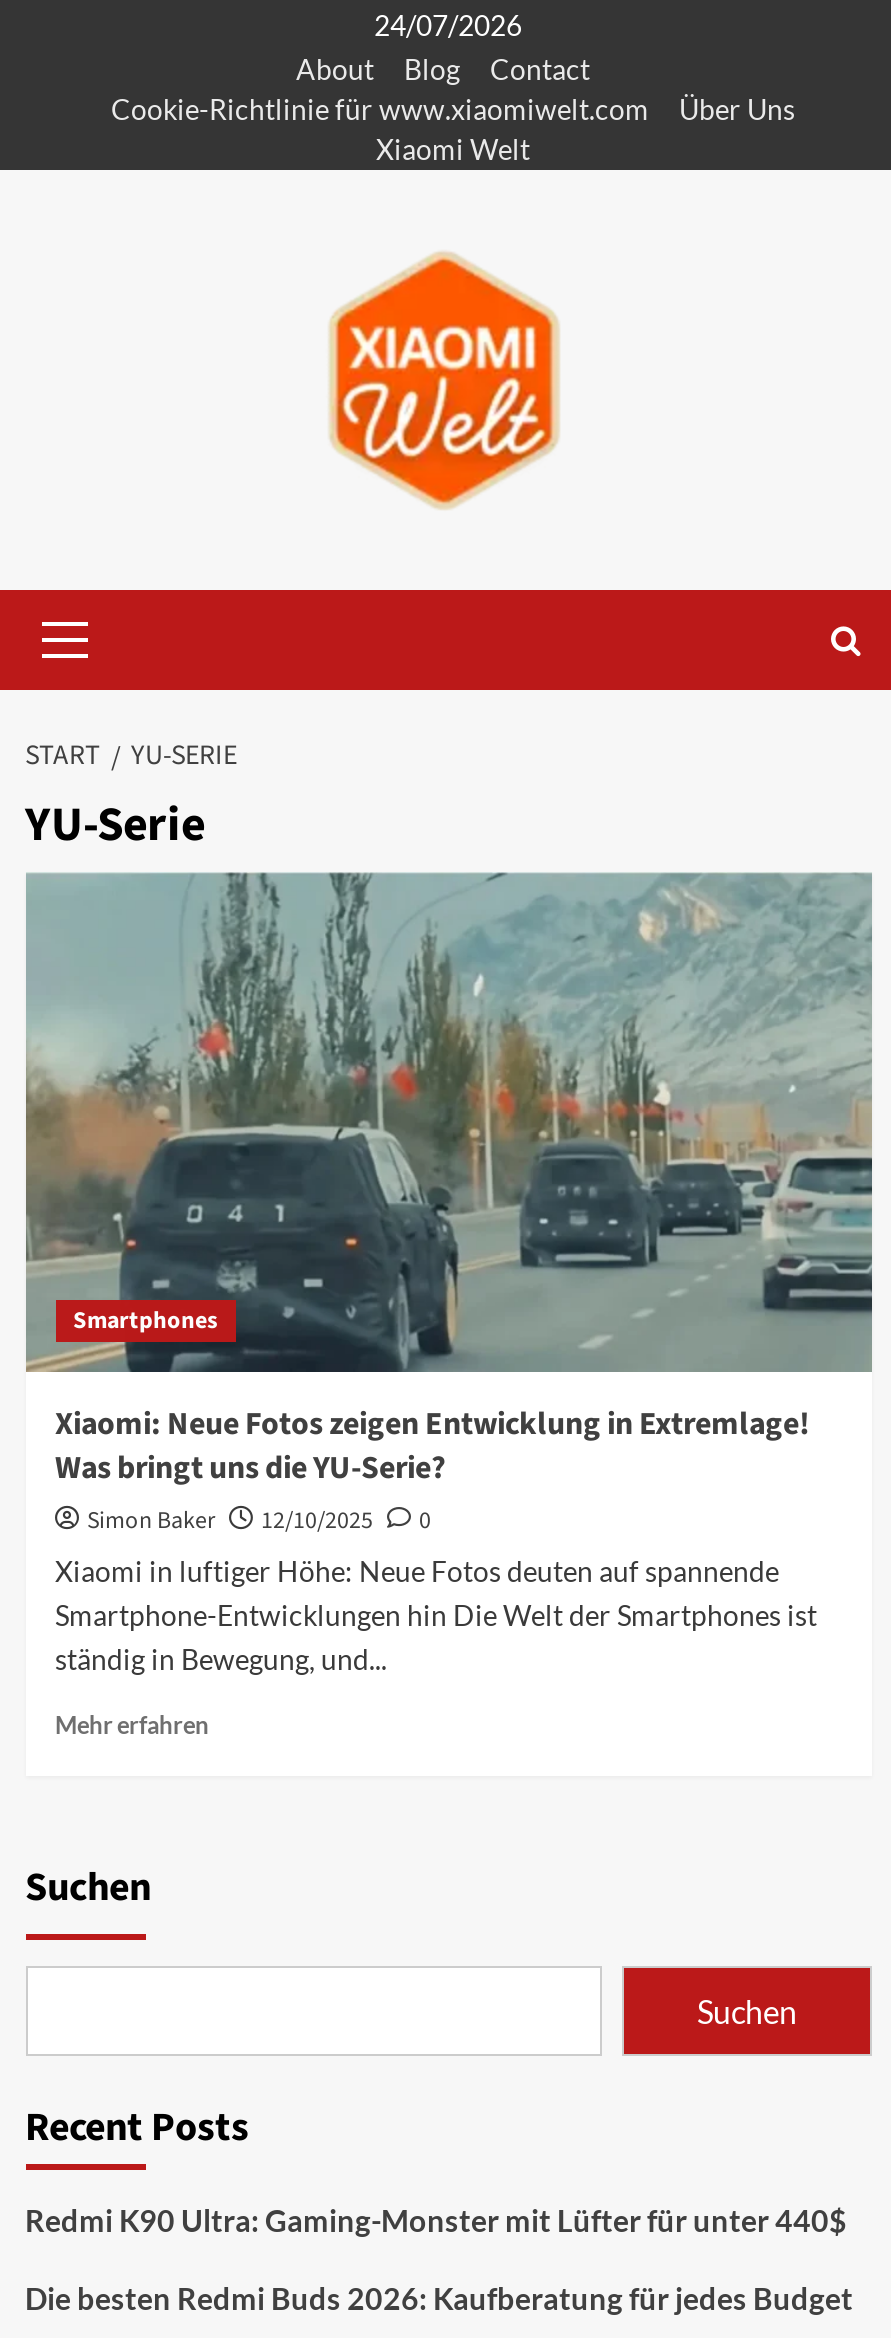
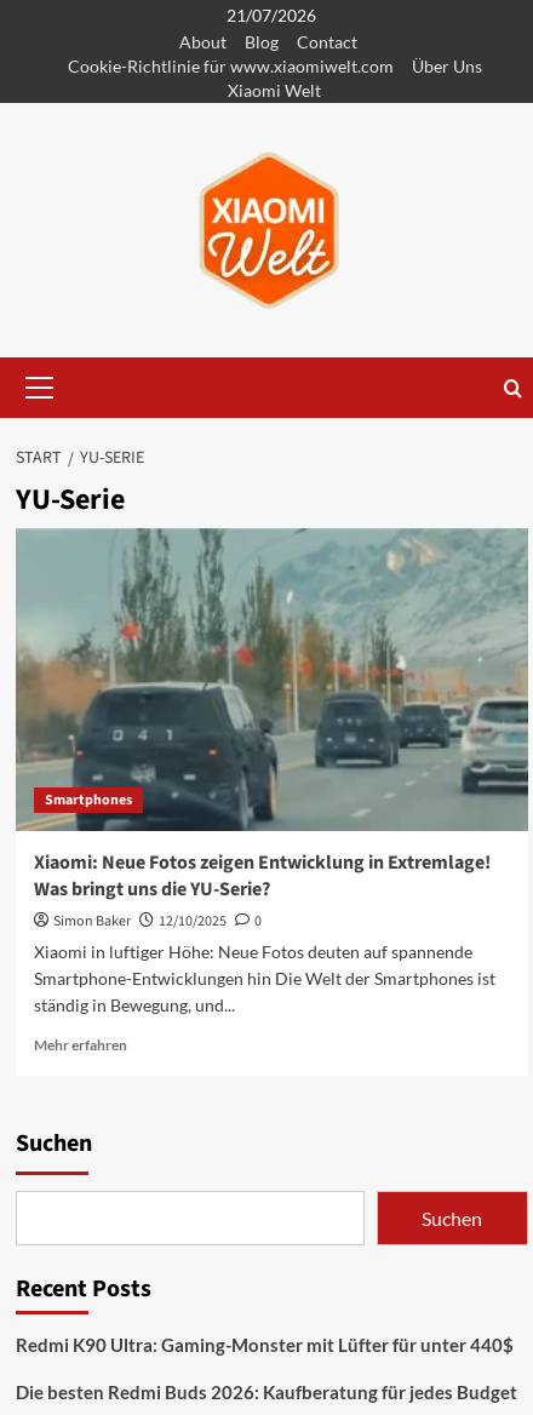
[374,8,522,42] 24/07/2026 -> [227,5,316,25] 21/07/2026

